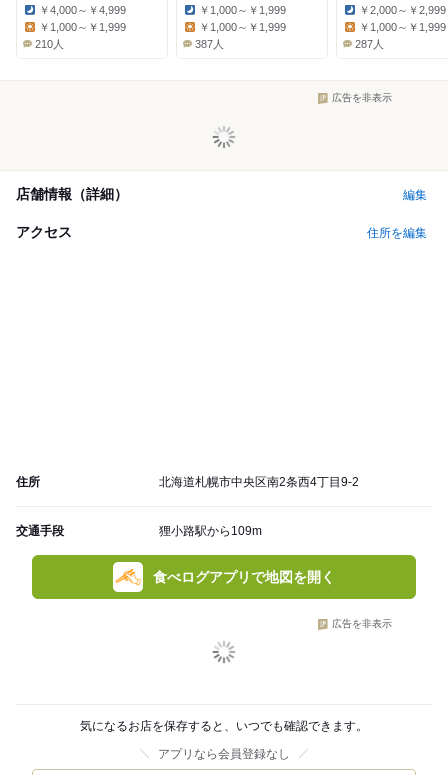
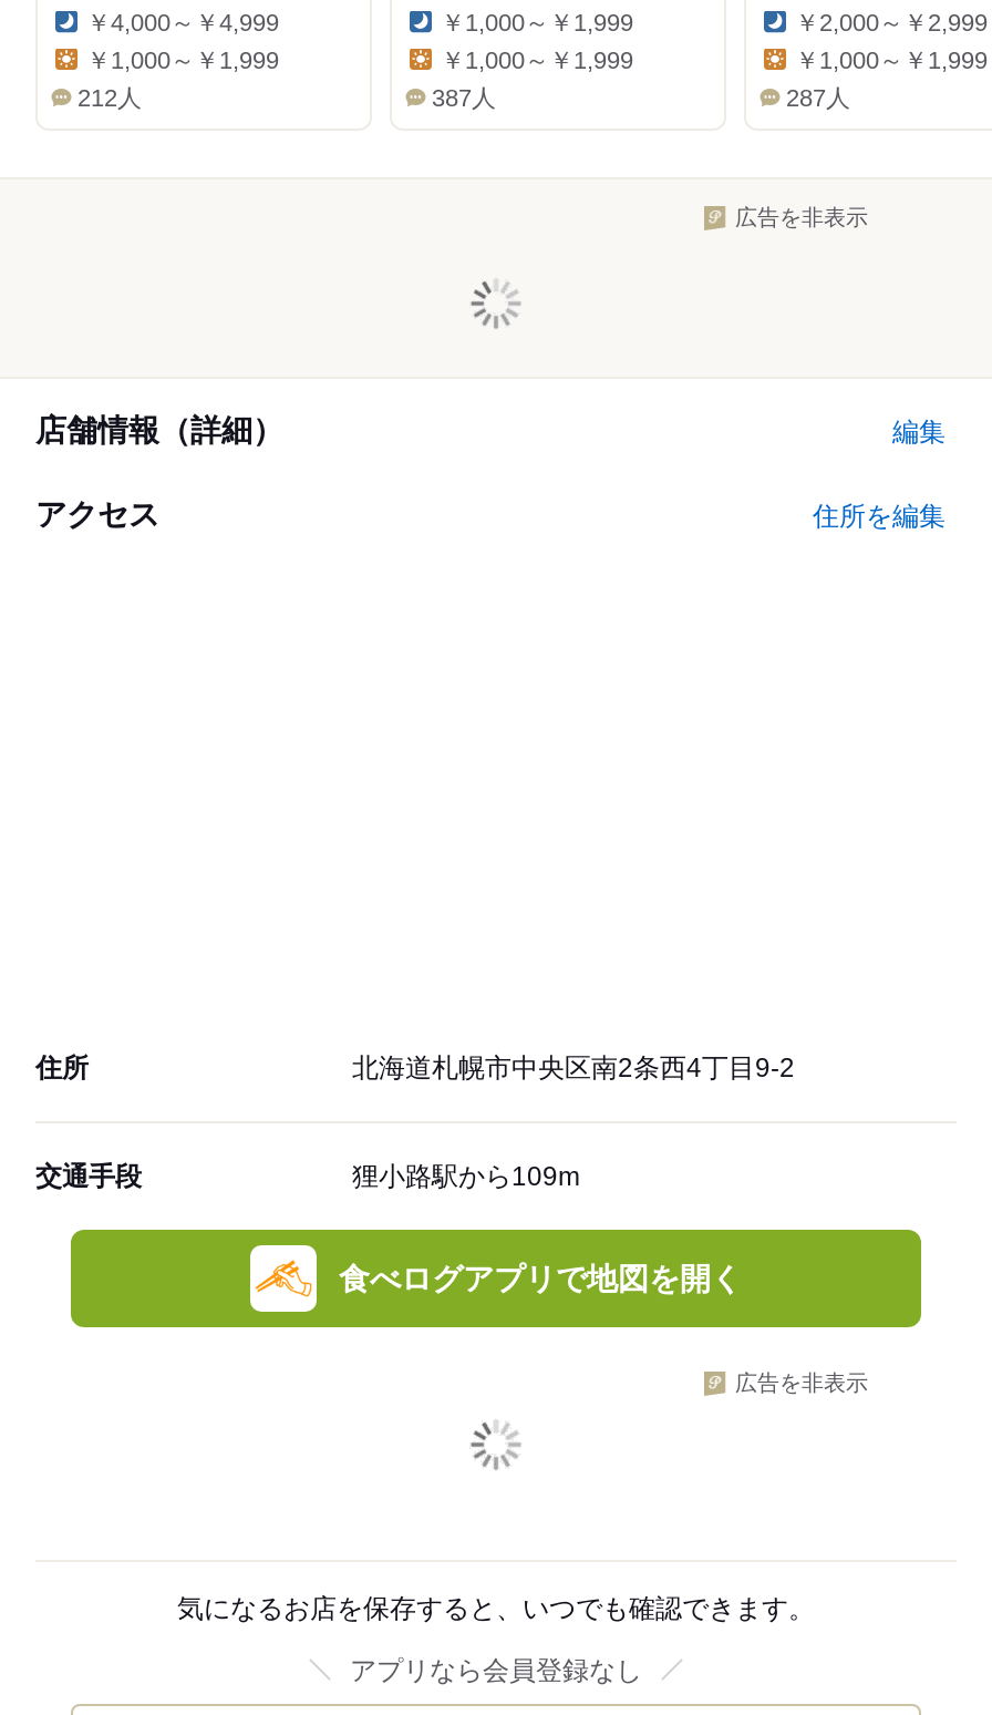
[35,38,64,50] 210人 -> [77,84,142,110] 212人

